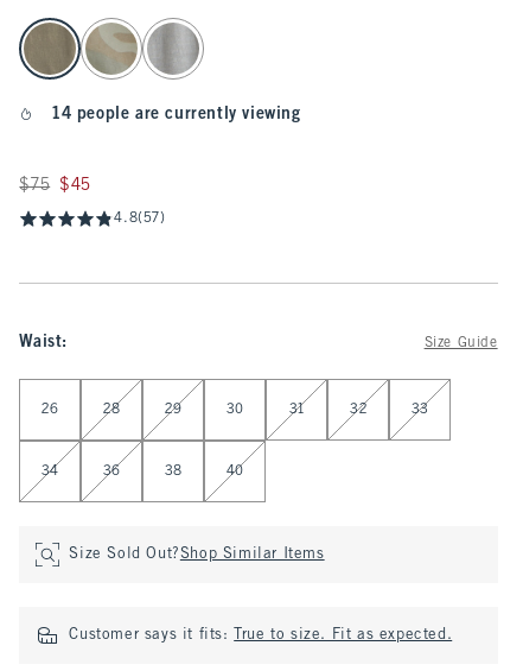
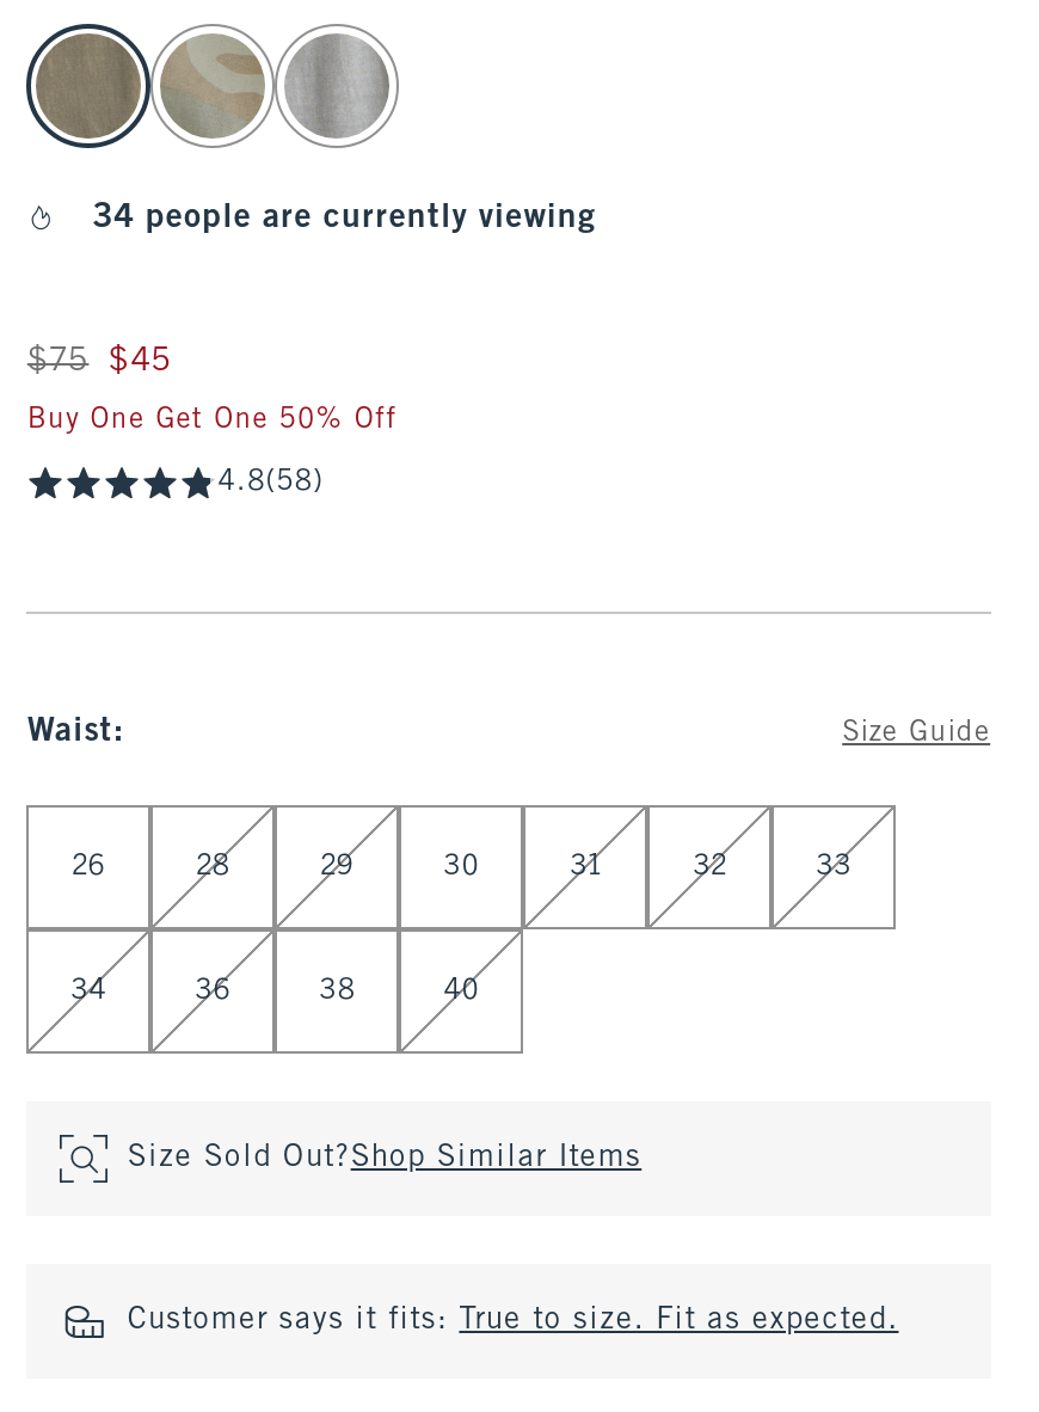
[52,107,301,122] 14 people are currently viewing -> [93,203,596,234] 34 people are currently viewing
[114,211,166,226] 4.8(57) -> [27,406,397,497] Buy One Get One 50% Off | 4.8(58)

